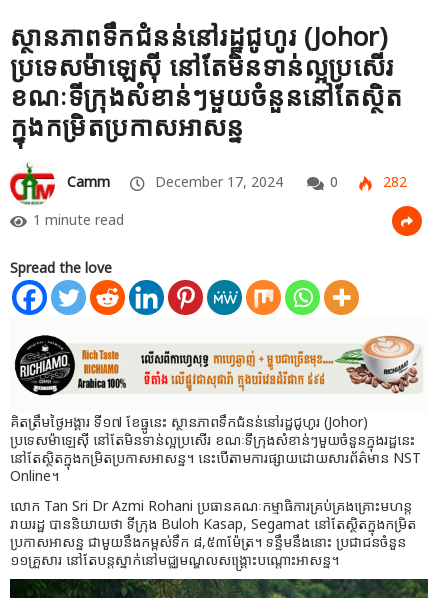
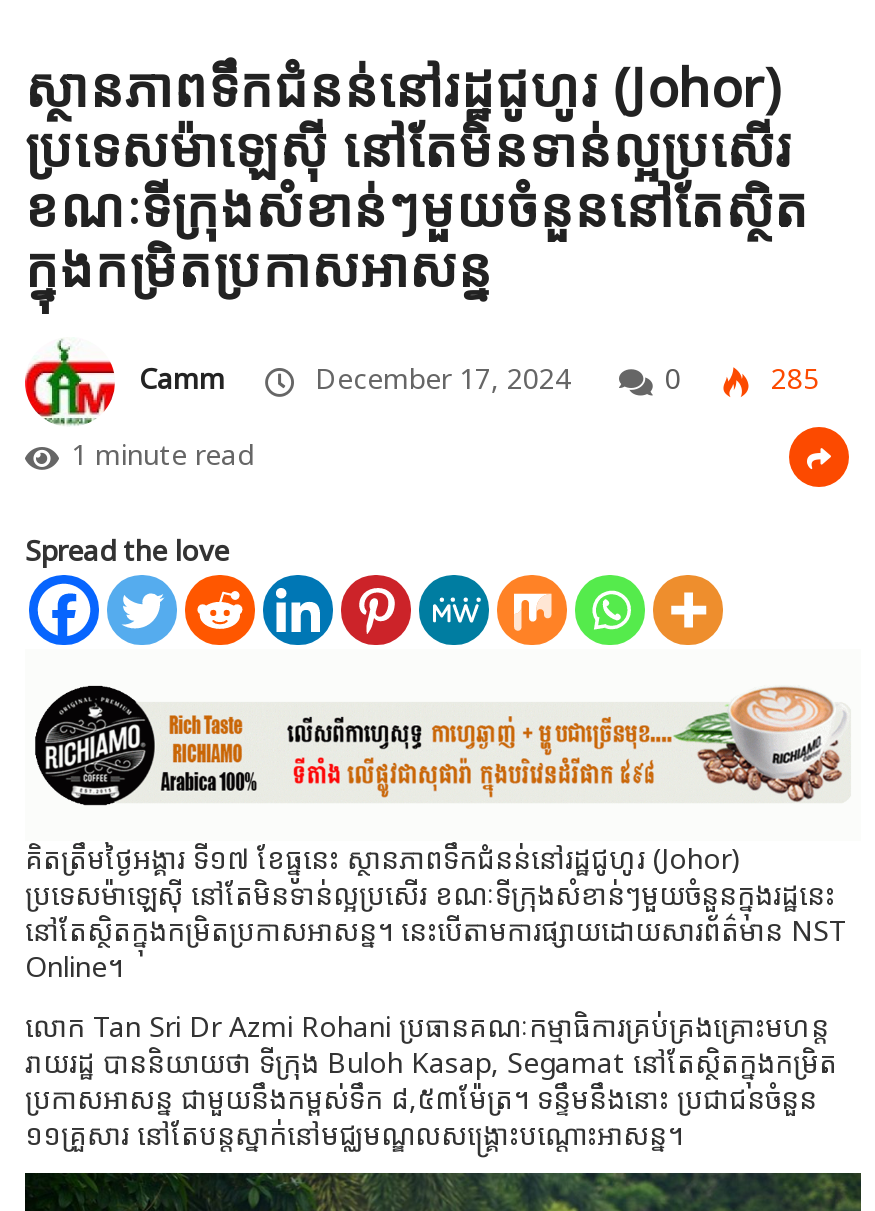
[379,172,407,191] 282 -> [763,359,819,397] 285

